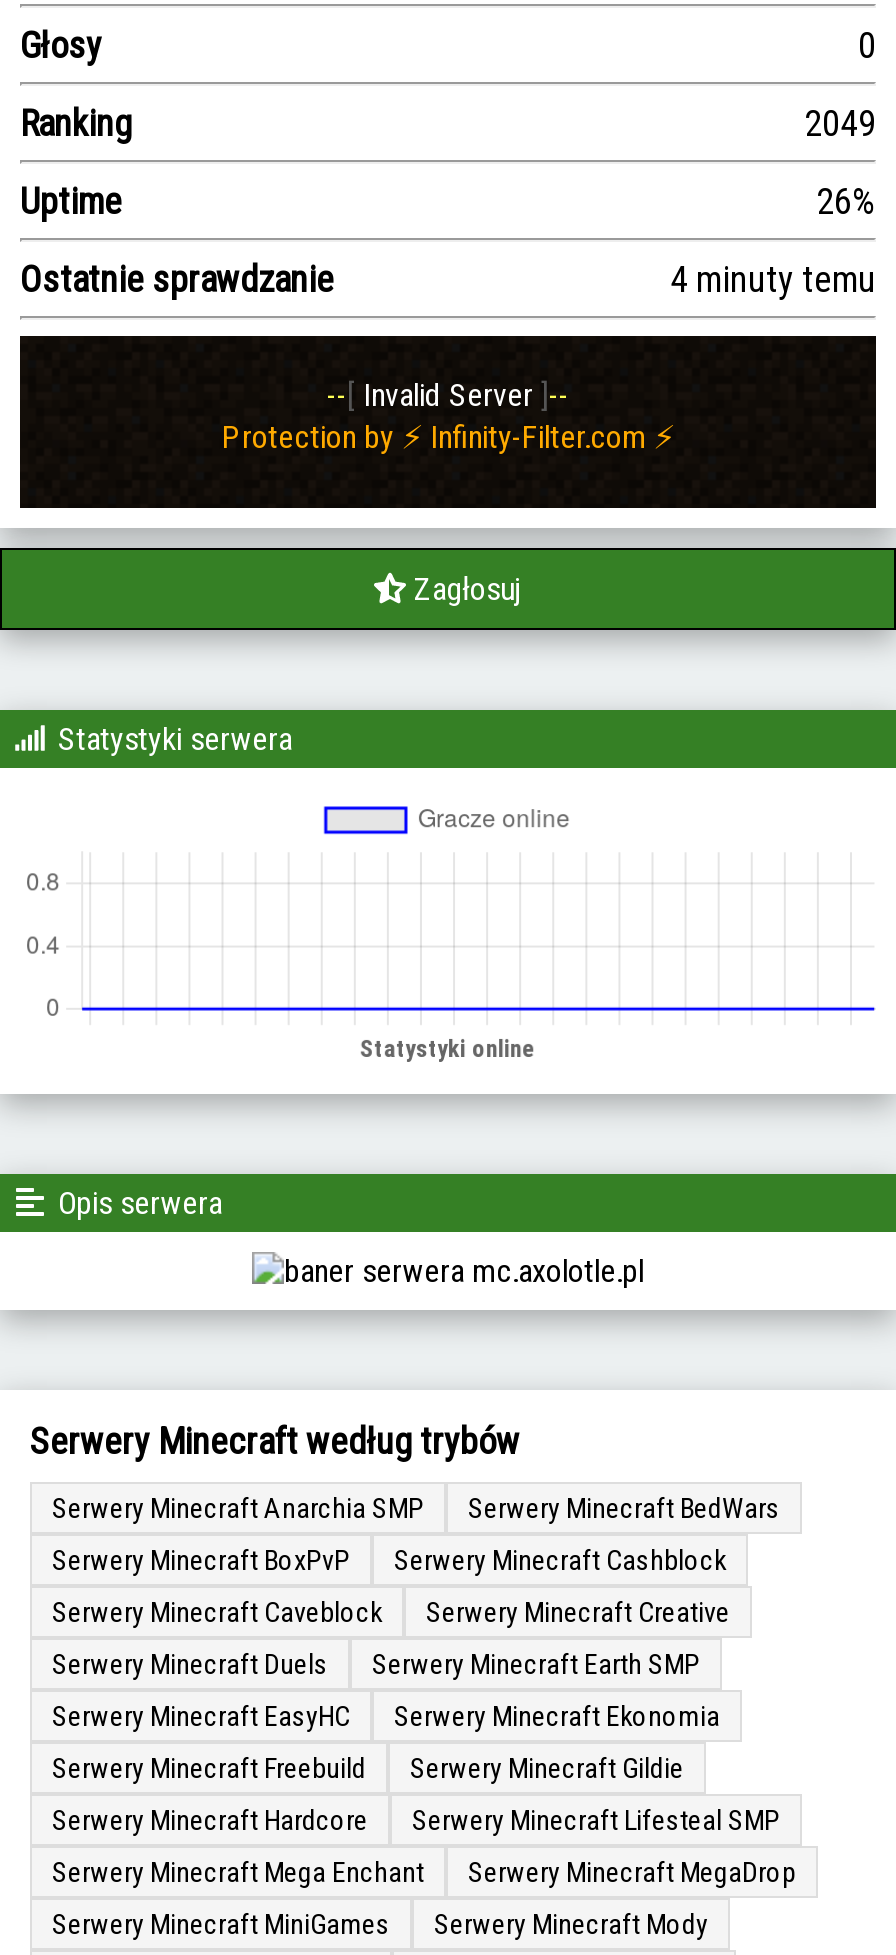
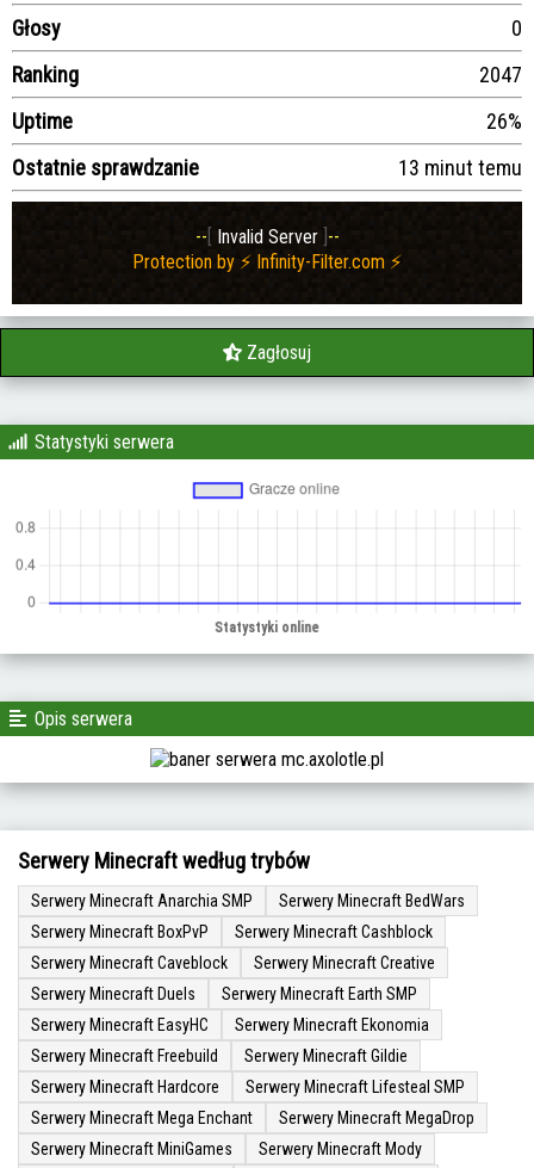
[804,102,876,144] 2049 -> [479,62,522,87] 2047
[670,258,876,300] 4 minuty temu -> [398,155,522,180] 13 minut temu

